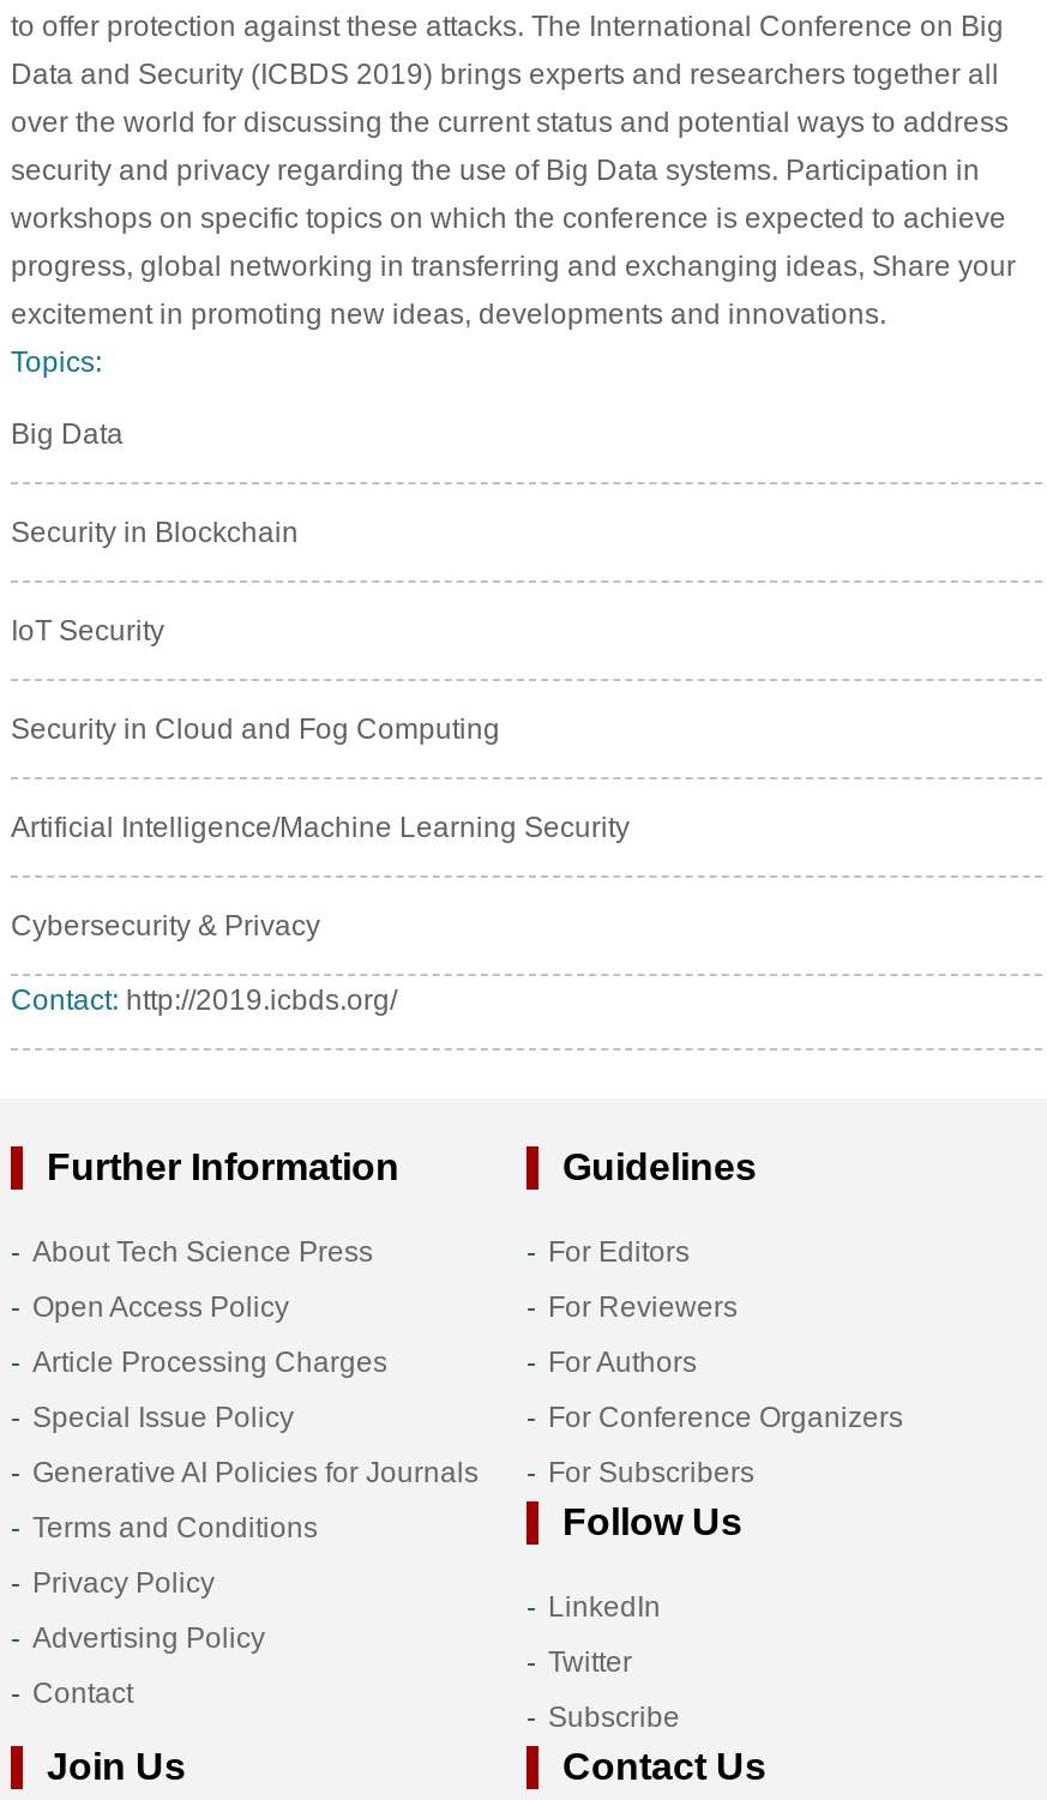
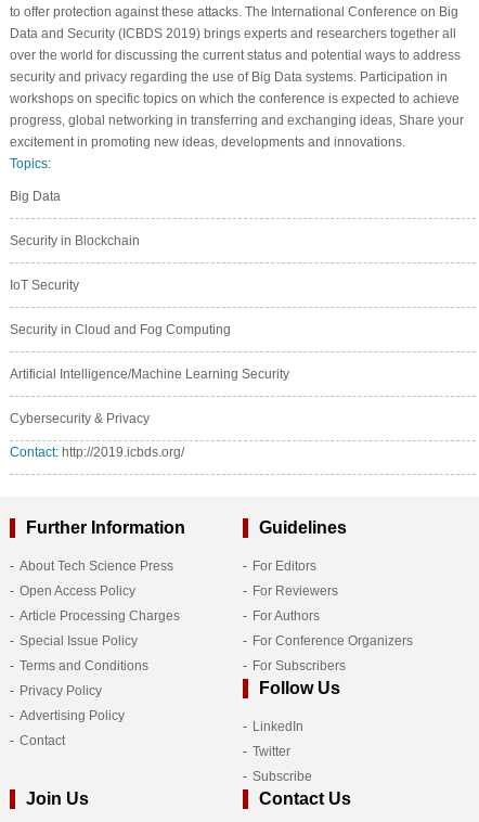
[32,1455,479,1489] Generative AI Policies for Journals -> none
moved [32,1511,318,1710] -> [20,658,148,748]: Terms and Conditions | Privacy Policy | Advertising Policy | Contact

